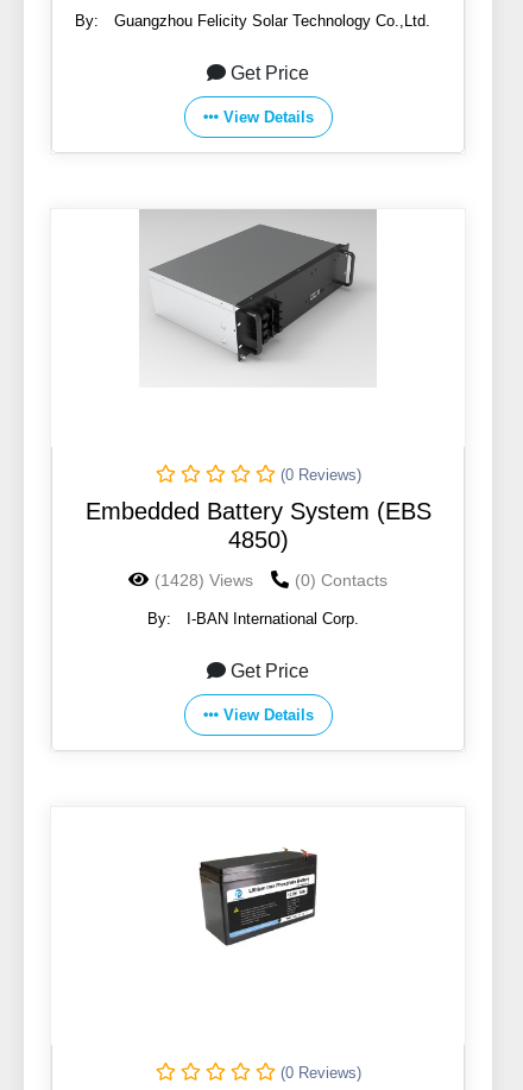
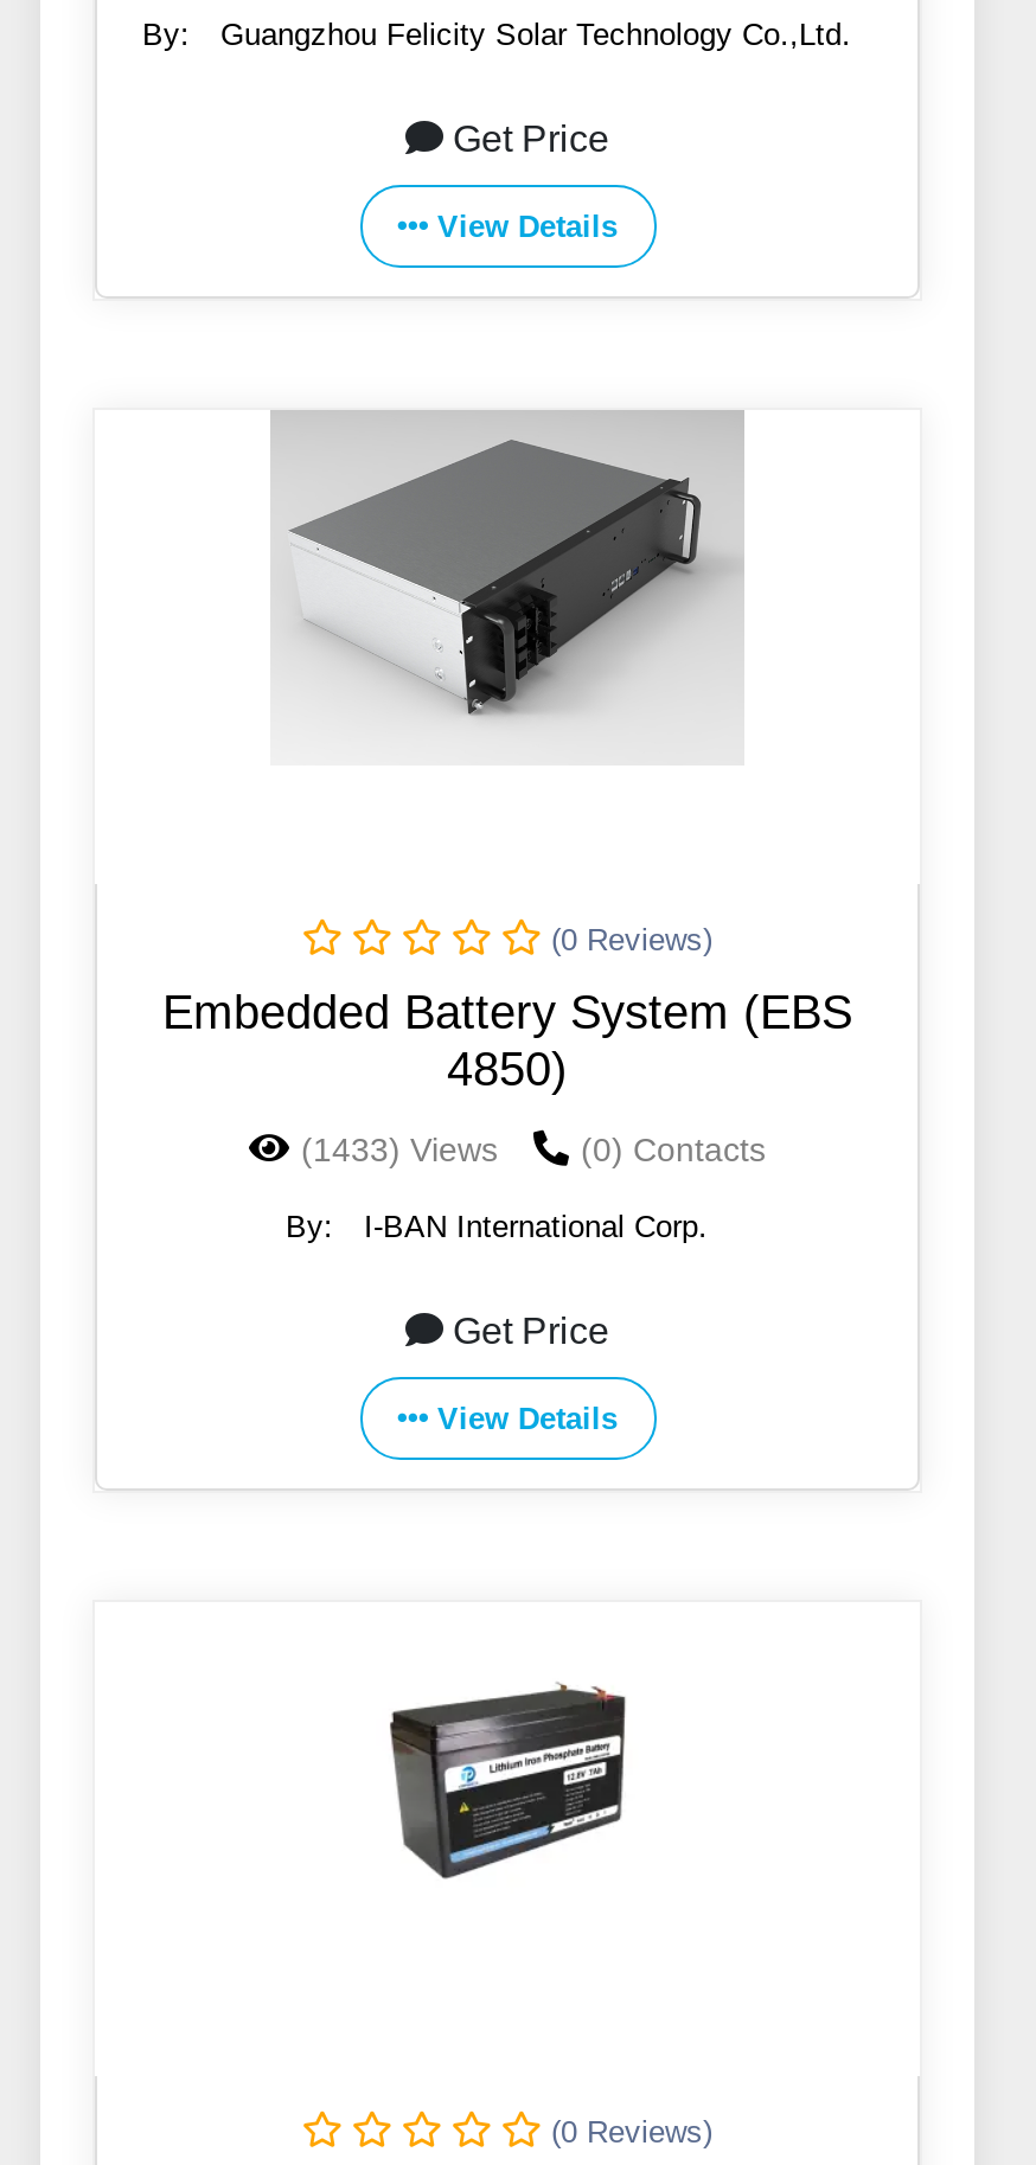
[155,571,253,590] (1428) Views -> [301,1131,498,1169] (1433) Views

